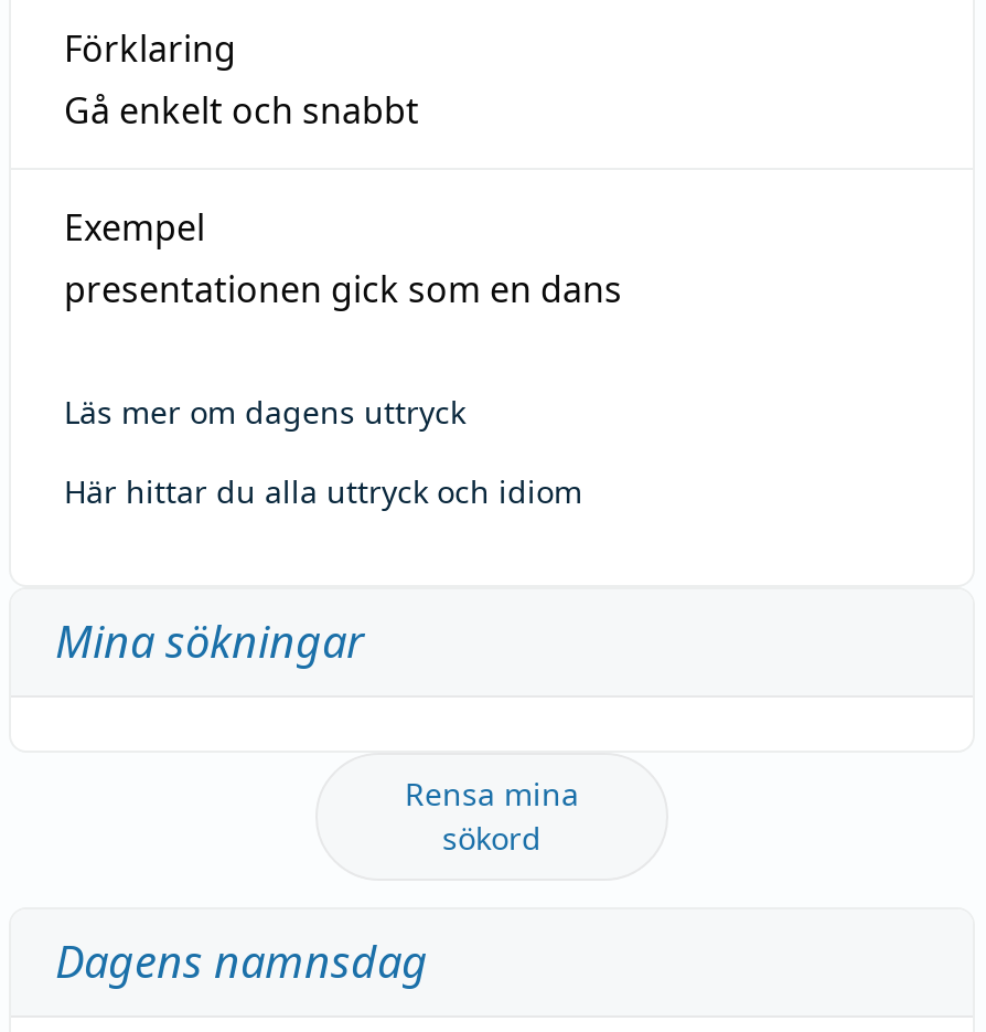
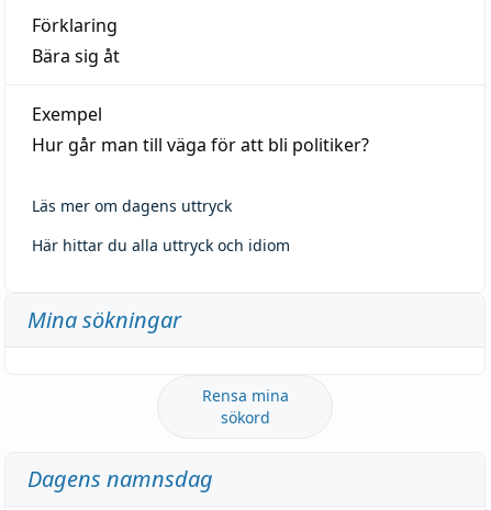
[64,85,419,134] Gå enkelt och snabbt -> [32,44,120,68] Bära sig åt
[64,264,622,313] presentationen gick som en dans -> [32,132,369,157] Hur går man till väga för att bli politiker?

